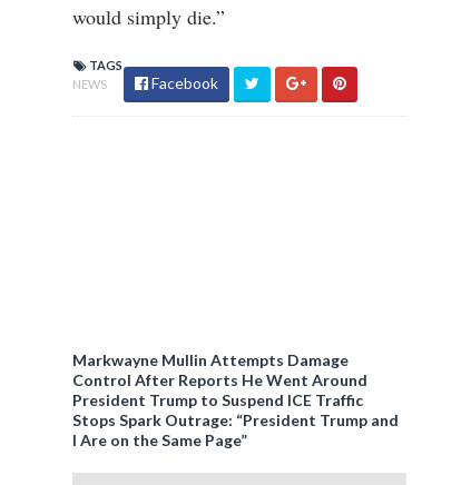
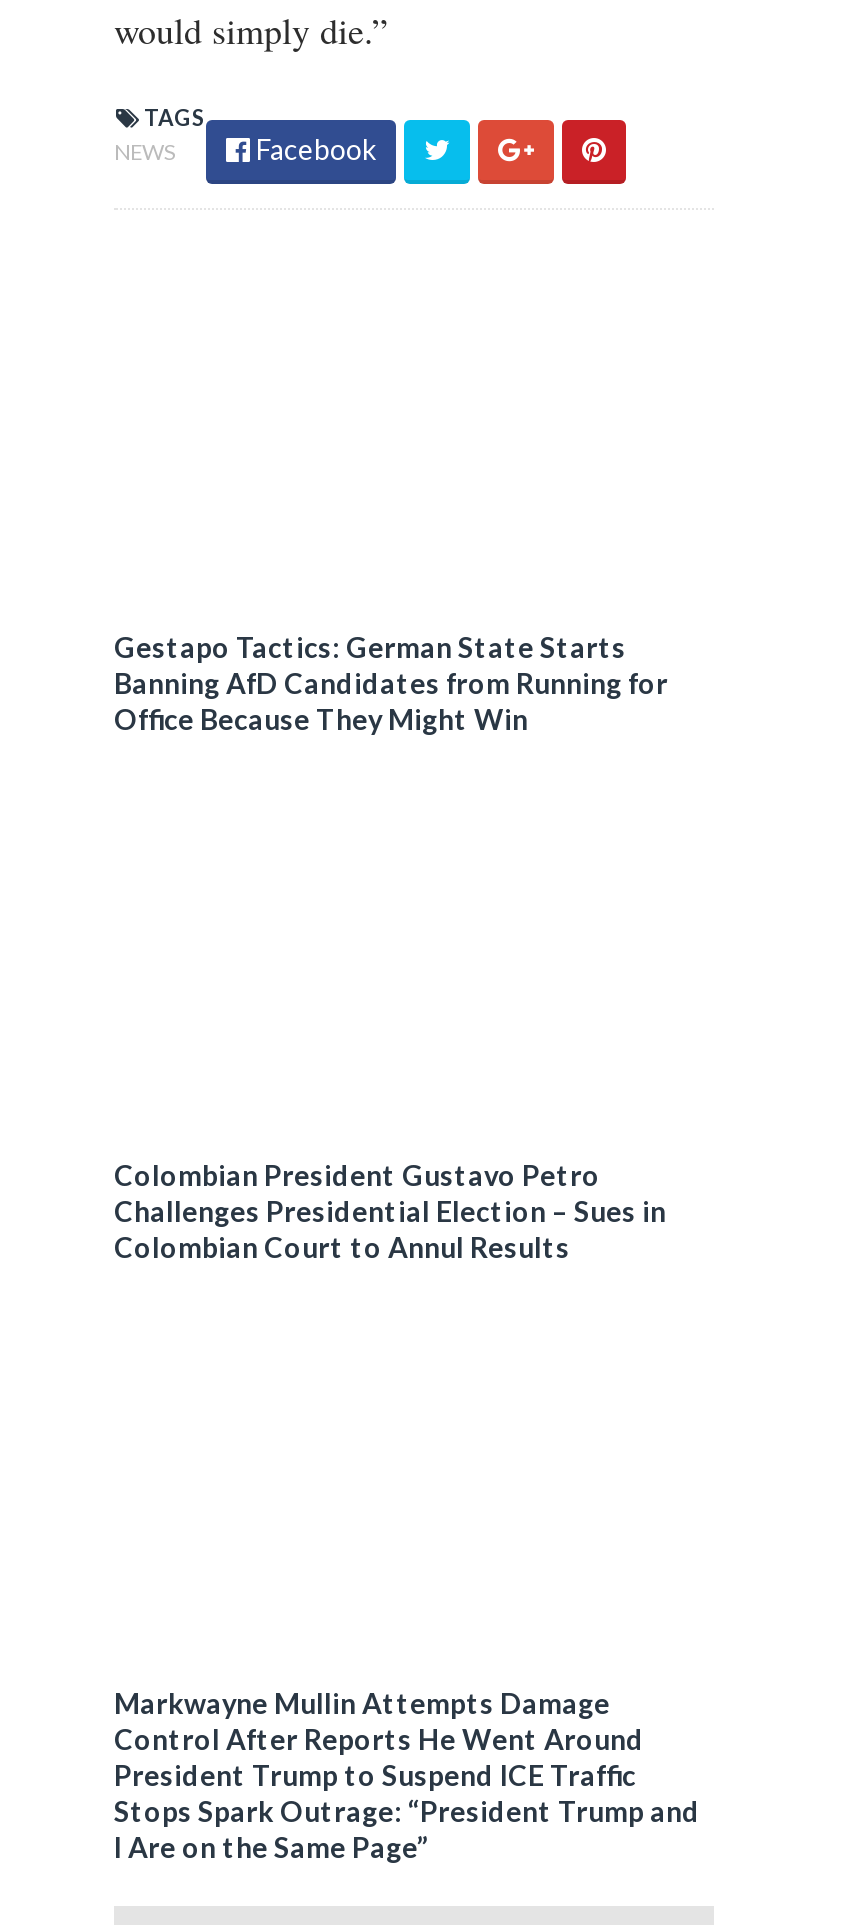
none -> [114,630,668,736] Gestapo Tactics: German State Starts | Banning AfD Candidates from Running for | Office Because They Might Win
none -> [114,1158,666,1264] Colombian President Gustavo Petro | Challenges Presidential Election – Sues in | Colombian Court to Annul Results

